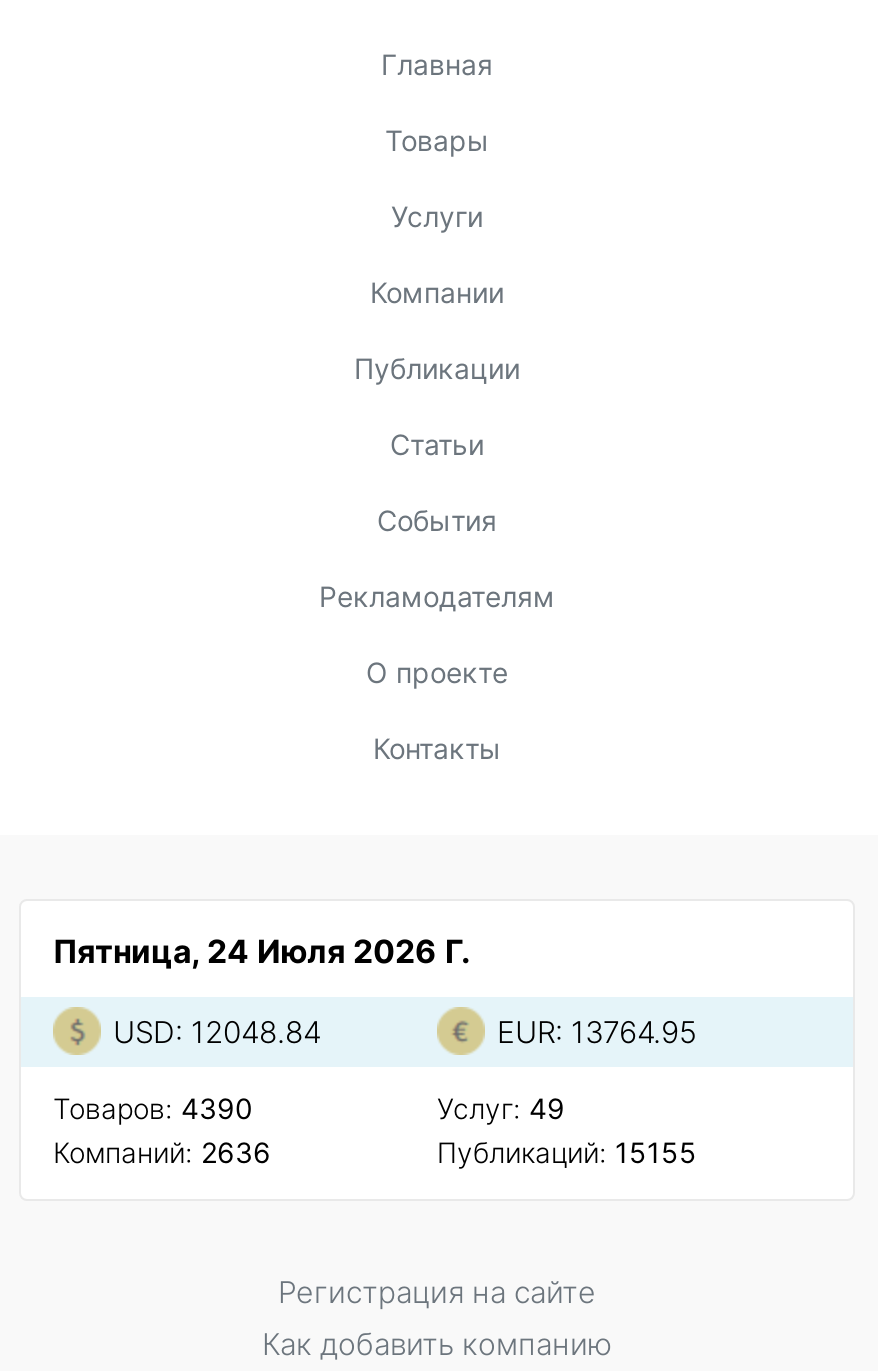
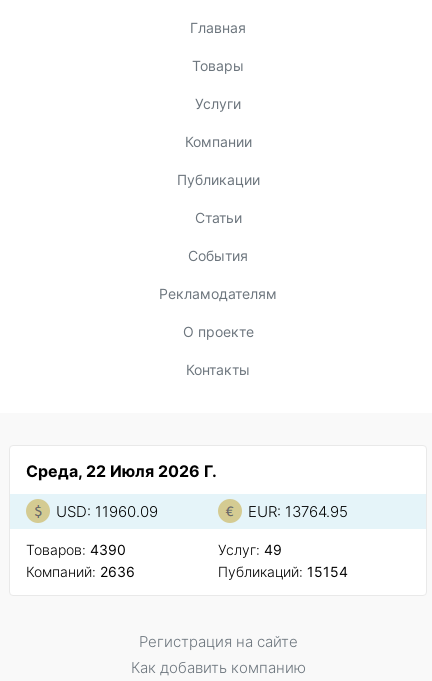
[53,931,471,971] Пятница, 24 Июля 2026 Г. -> [26,461,217,481] Среда, 22 Июля 2026 Г.
[113,1013,321,1051] USD: 12048.84 -> [56,502,158,521] USD: 11960.09
[437,1135,697,1169] Публикаций: 15155 -> [218,563,348,580] Публикаций: 15154

